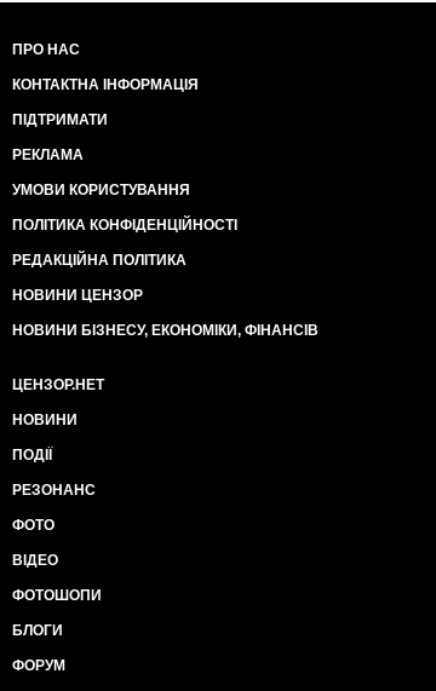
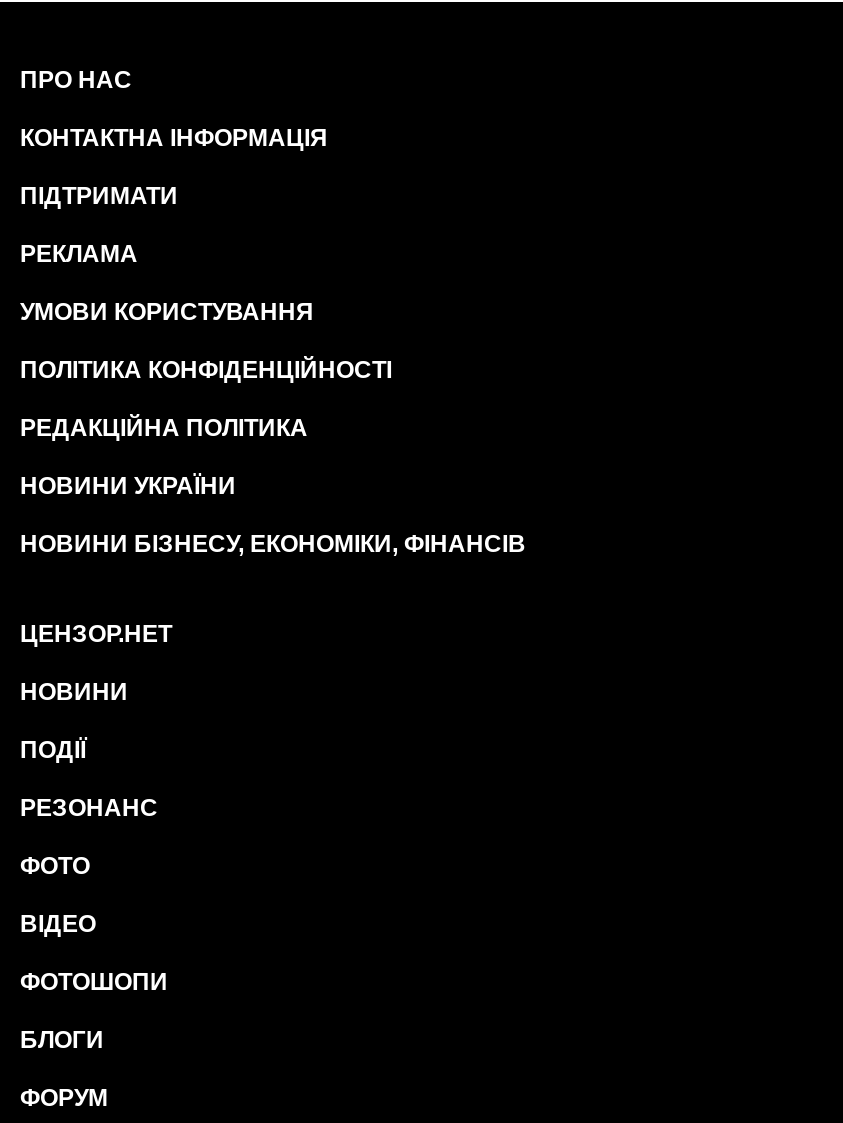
[12,287,143,304] НОВИНИ ЦЕНЗОР -> [20,472,236,500] НОВИНИ УКРАЇНИ

